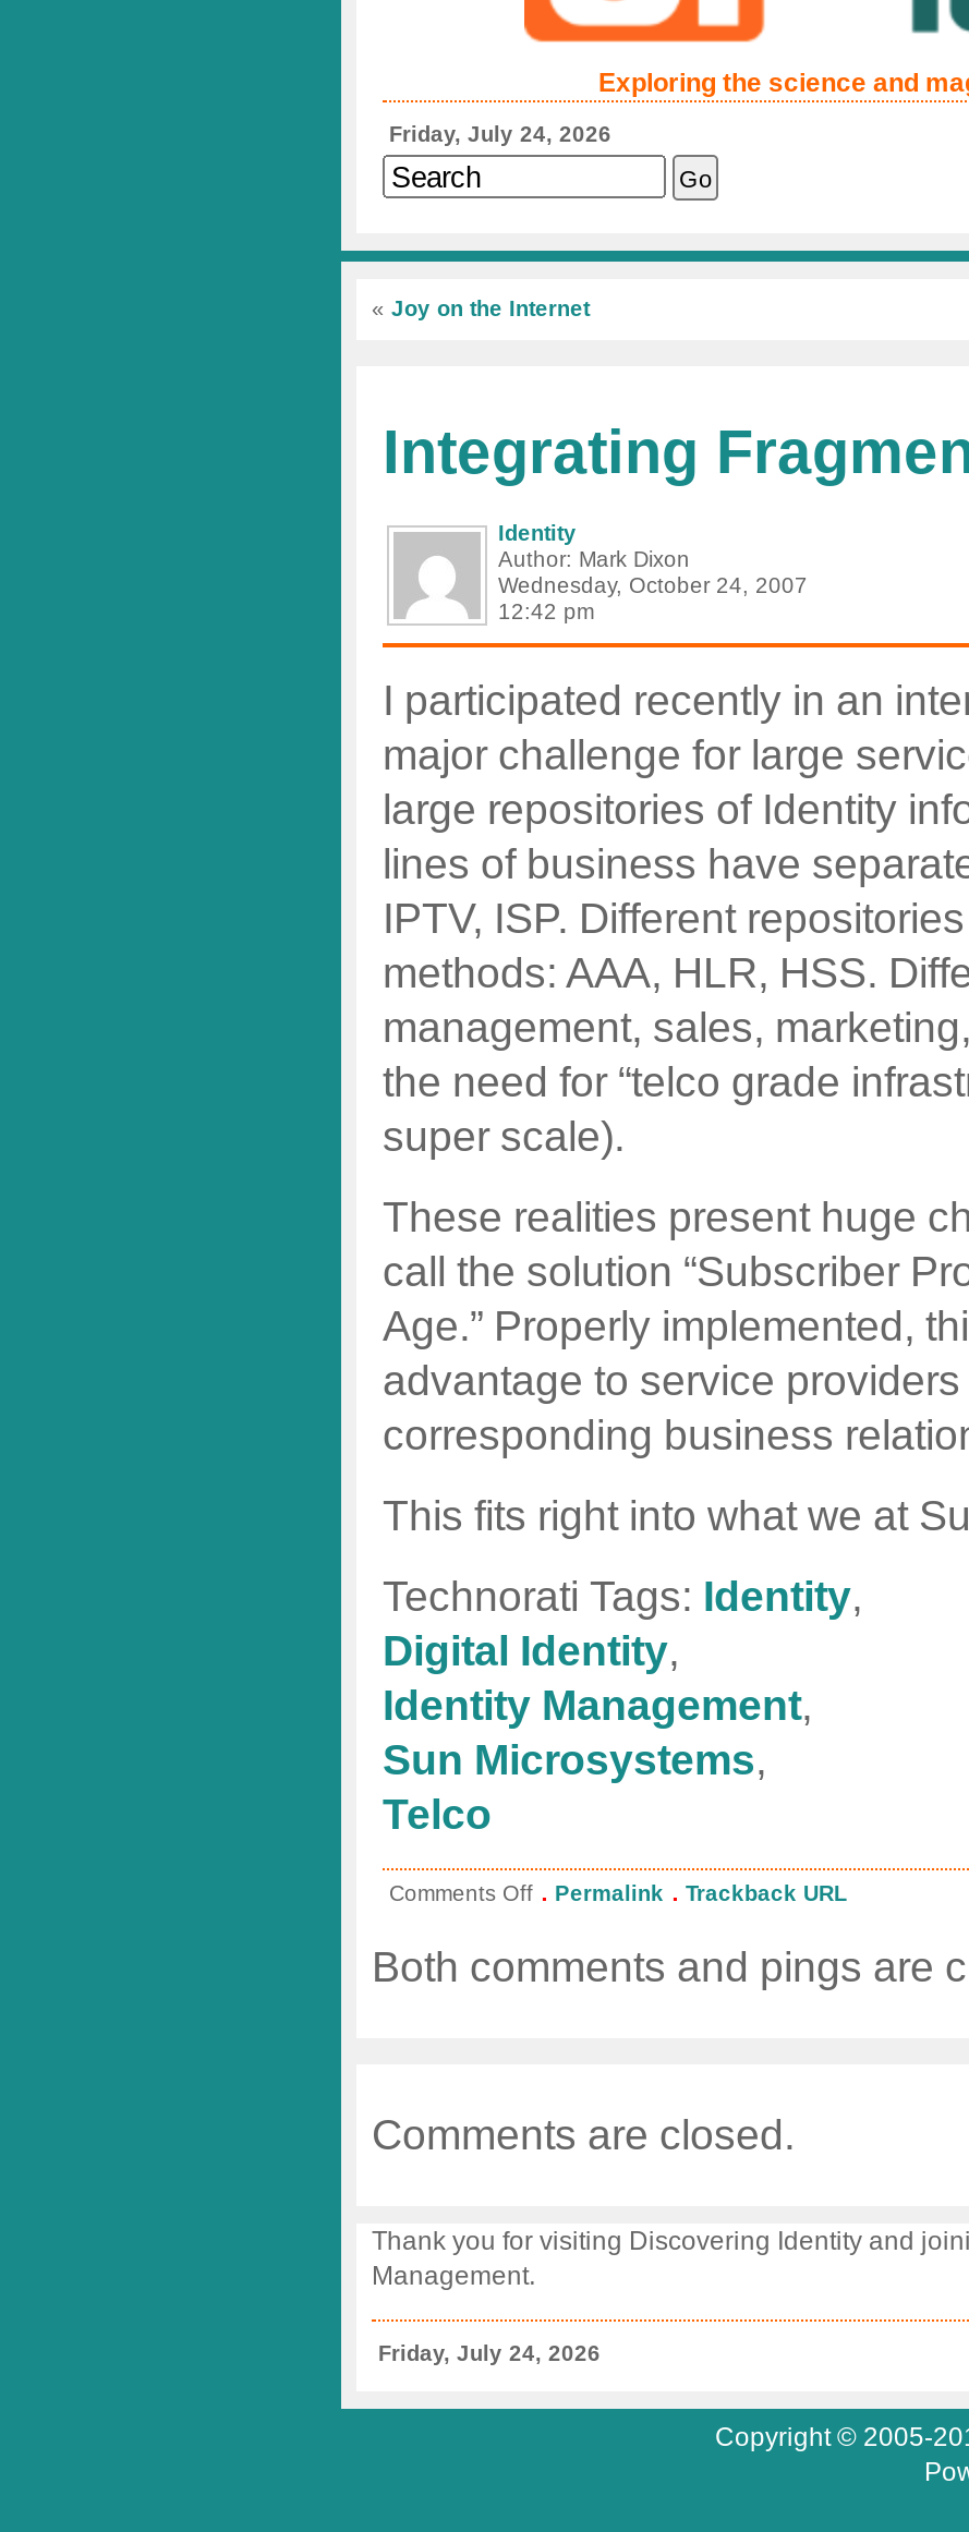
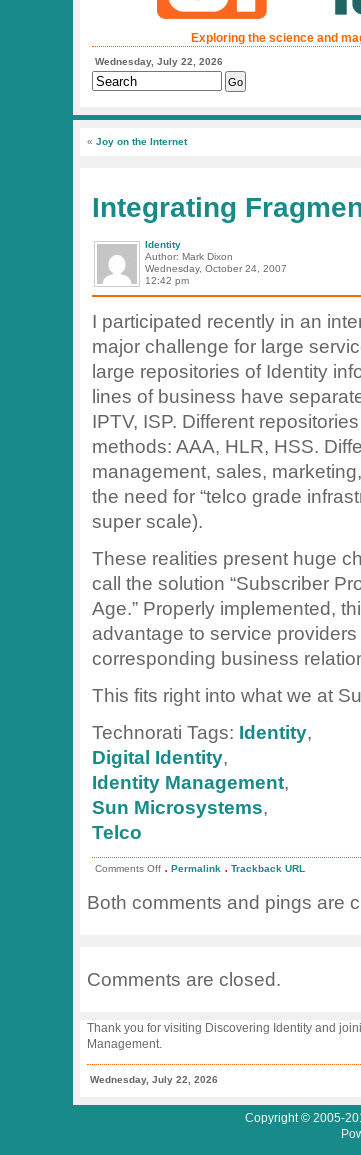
[389,122,611,146] Friday, July 24, 2026 -> [95,56,223,67] Wednesday, July 22, 2026
[378,2342,601,2366] Friday, July 24, 2026 -> [90,1074,218,1085] Wednesday, July 22, 2026

